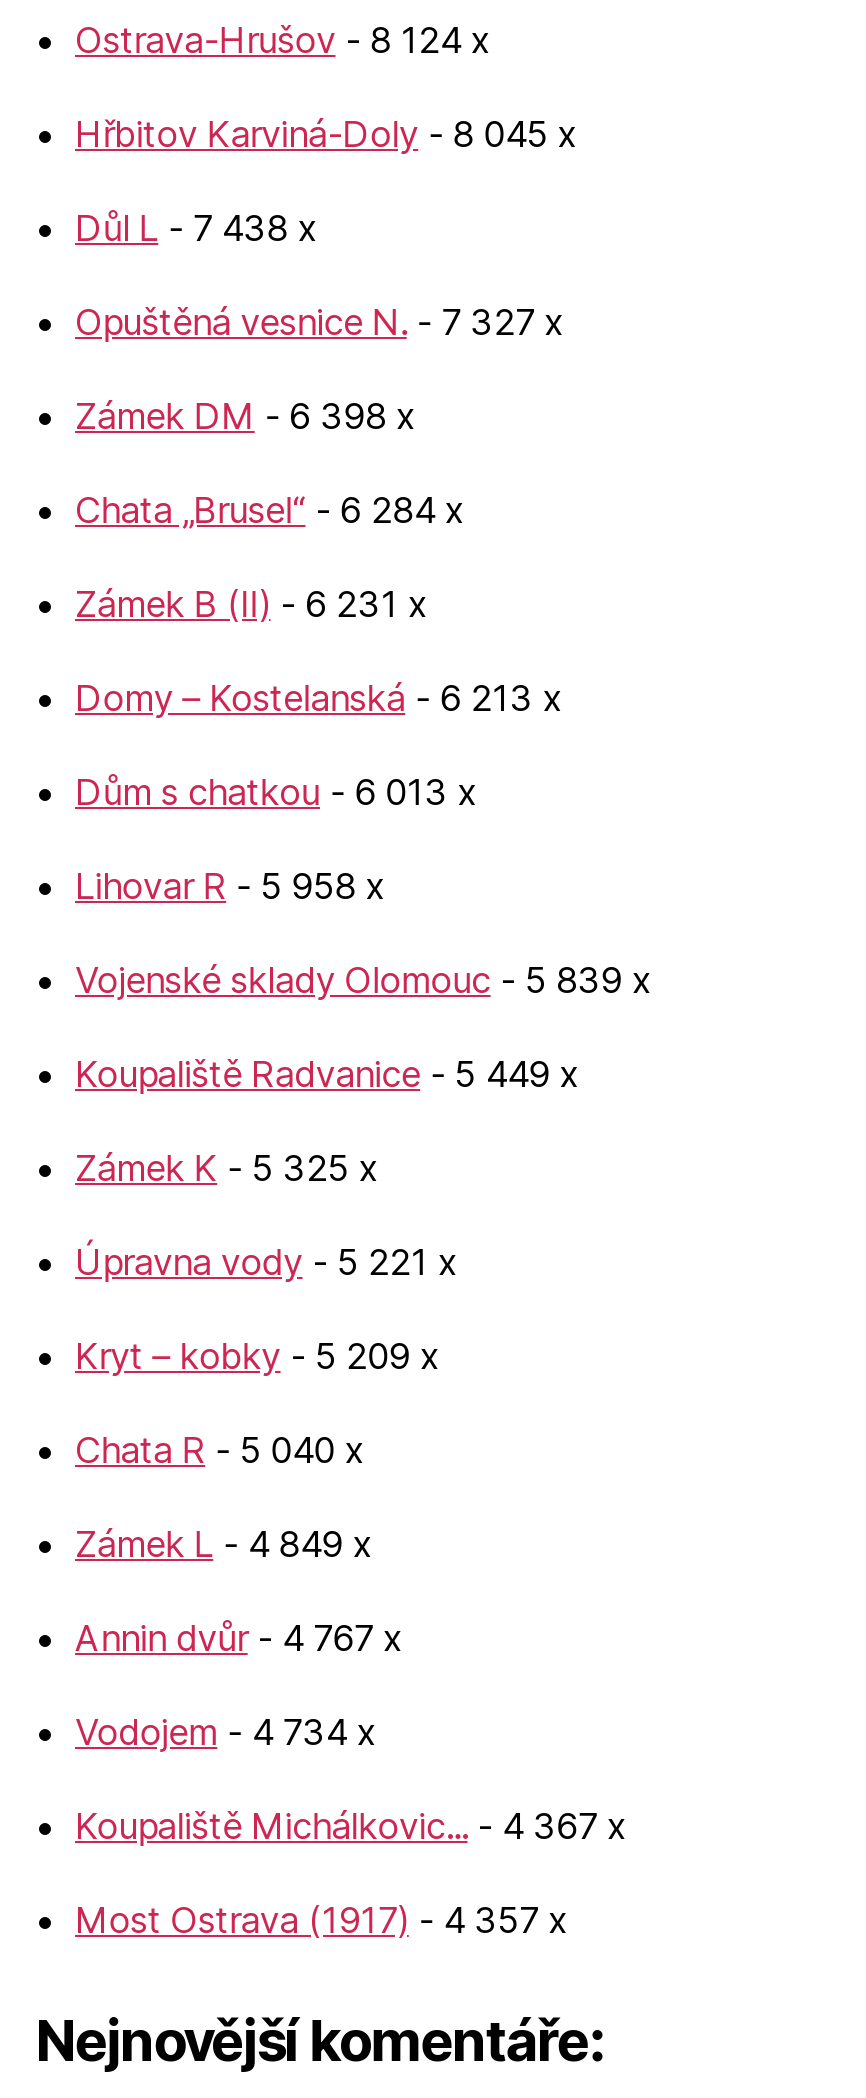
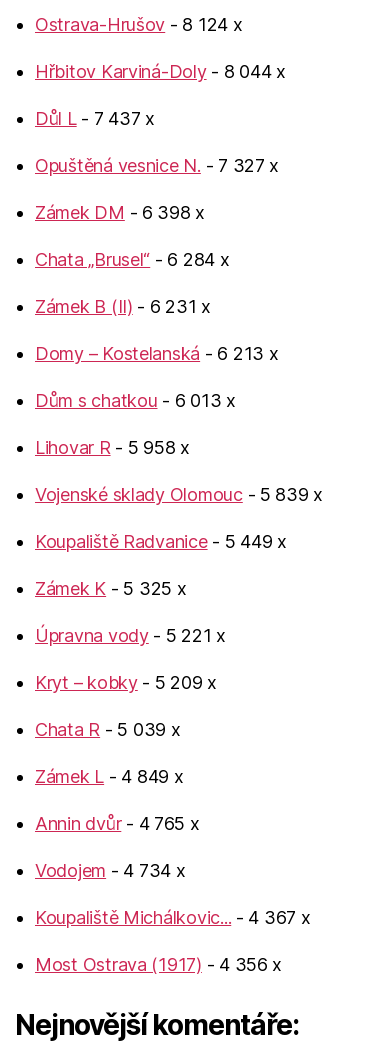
[75,114,577,156] Hřbitov Karviná-Doly - 8 045 x -> [35,61,286,82] Hřbitov Karviná-Doly - 8 044 x
[75,208,317,250] Důl L - 7 438 x -> [35,108,155,129] Důl L - 7 437 x
[75,1430,364,1472] Chata R - 5 040 x -> [35,719,180,740] Chata R - 5 039 x
[75,1618,402,1660] Annin dvůr - 4 767 x -> [35,813,200,834] Annin dvůr - 4 765 x
[75,1900,567,1942] Most Ostrava (1917) - 4 357 x -> [35,954,282,975] Most Ostrava (1917) - 4 356 x

